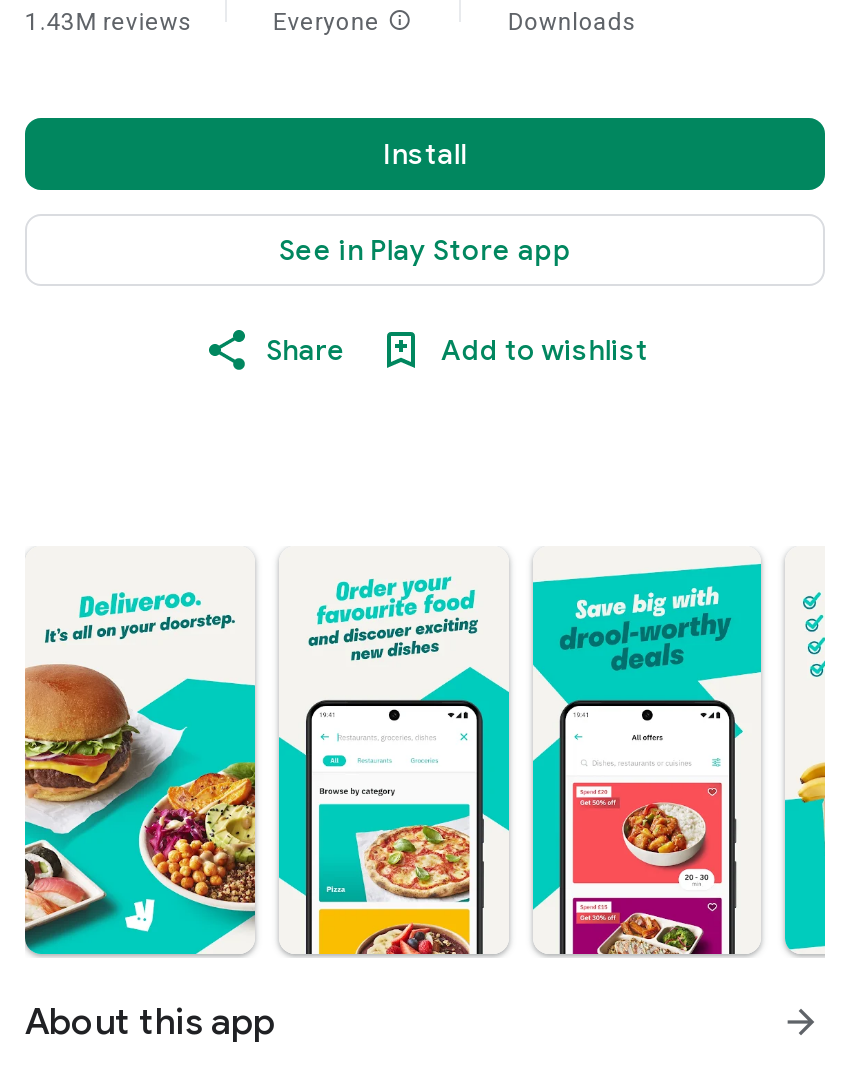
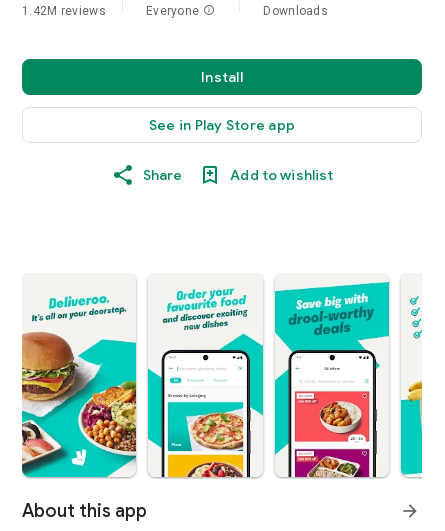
[25,8,193,36] 1.43M reviews -> [22,4,106,18] 1.42M reviews

